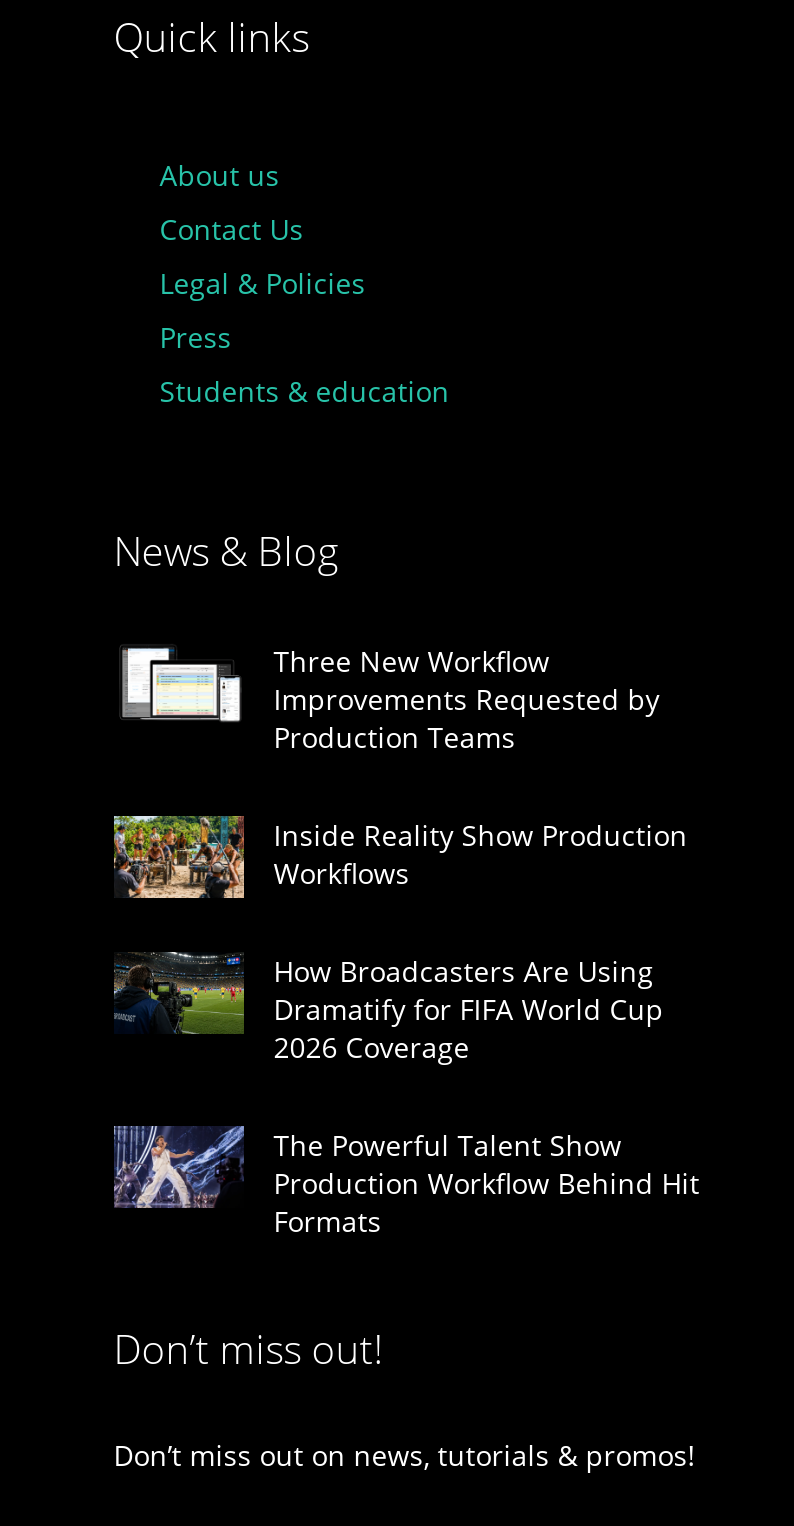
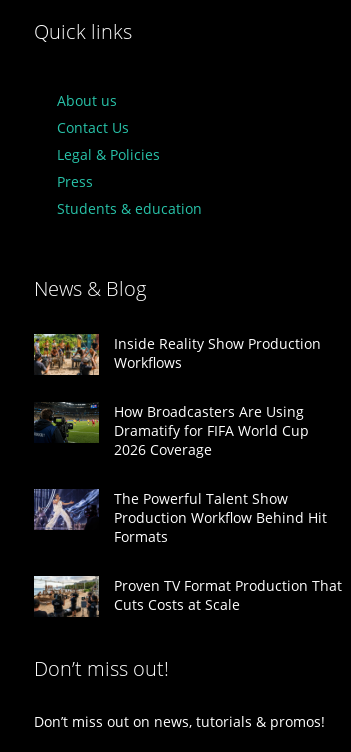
[120,642,660,756] [image] | Three New Workflow | Improvements Requested by | Production Teams -> none
moved [110,812,700,1240] -> [32,332,327,546]: [image] | Inside Reality Show Production | Workflows | ... | Production Workflow Behind Hit | Formats
none -> [33,575,342,618] [image] | Proven TV Format Production That | Cuts Costs at Scale

